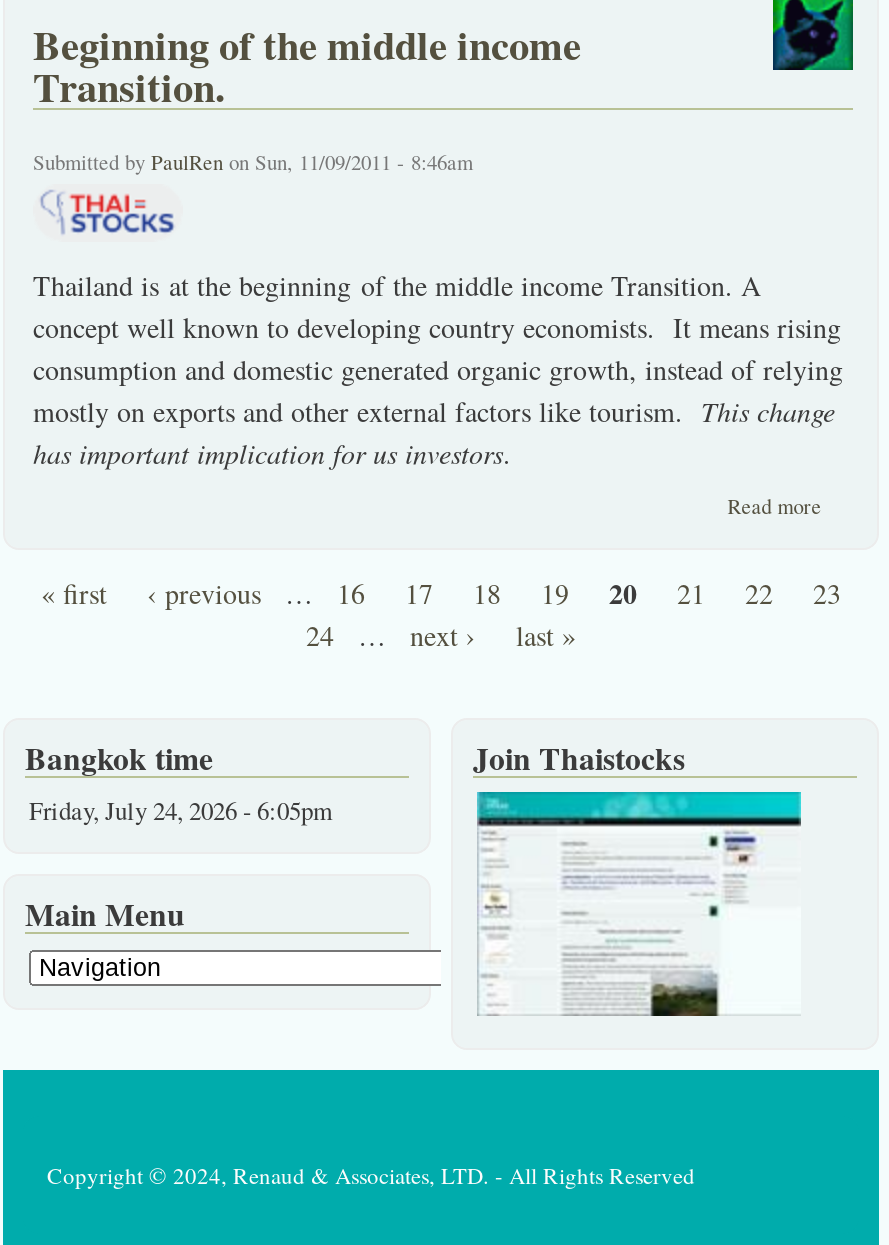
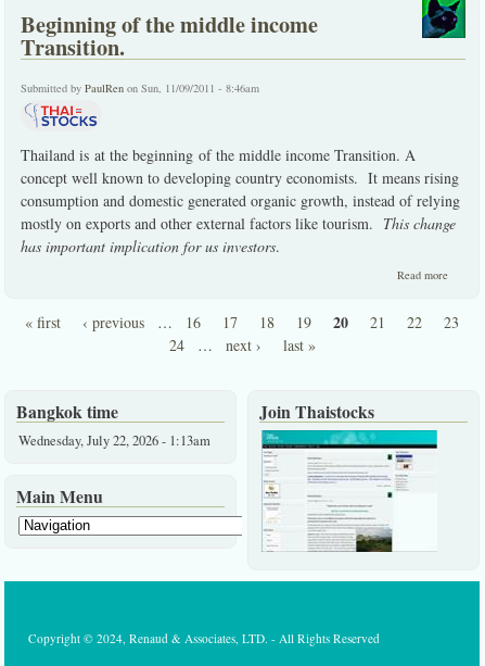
[29,795,333,829] Friday, July 24, 2026 - 6:05pm -> [18,432,210,450] Wednesday, July 22, 2026 - 1:13am

